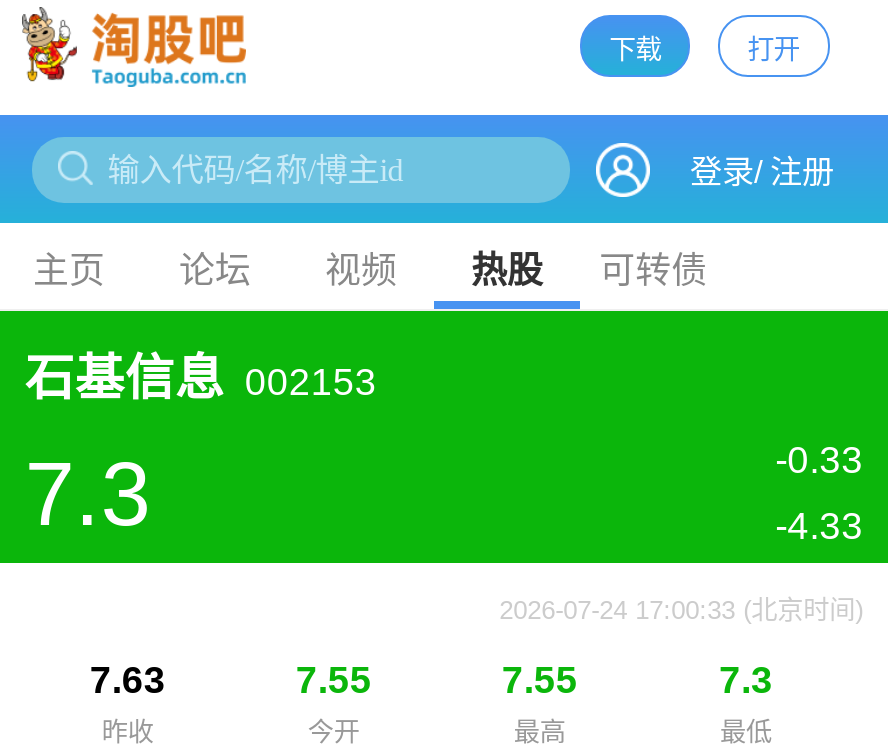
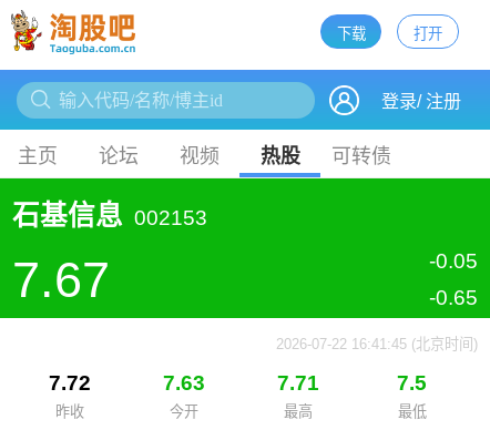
[25,444,151,544] 7.3 -> [13,252,110,308] 7.67
[775,440,863,482] -0.33 -> [429,250,477,273] -0.05
[775,506,863,548] -4.33 -> [429,286,477,310] -0.65
[499,595,863,625] 2026-07-24 17:00:33 (北京时间) -> [276,336,477,353] 2026-07-22 16:41:45 (北京时间)
[90,658,166,700] 7.63 -> [49,371,91,394] 7.72
[296,658,372,700] 7.55 -> [163,371,205,394] 7.63
[502,658,578,700] 7.55 -> [277,371,319,394] 7.71
[719,658,773,700] 7.3 -> [397,371,427,394] 7.5

